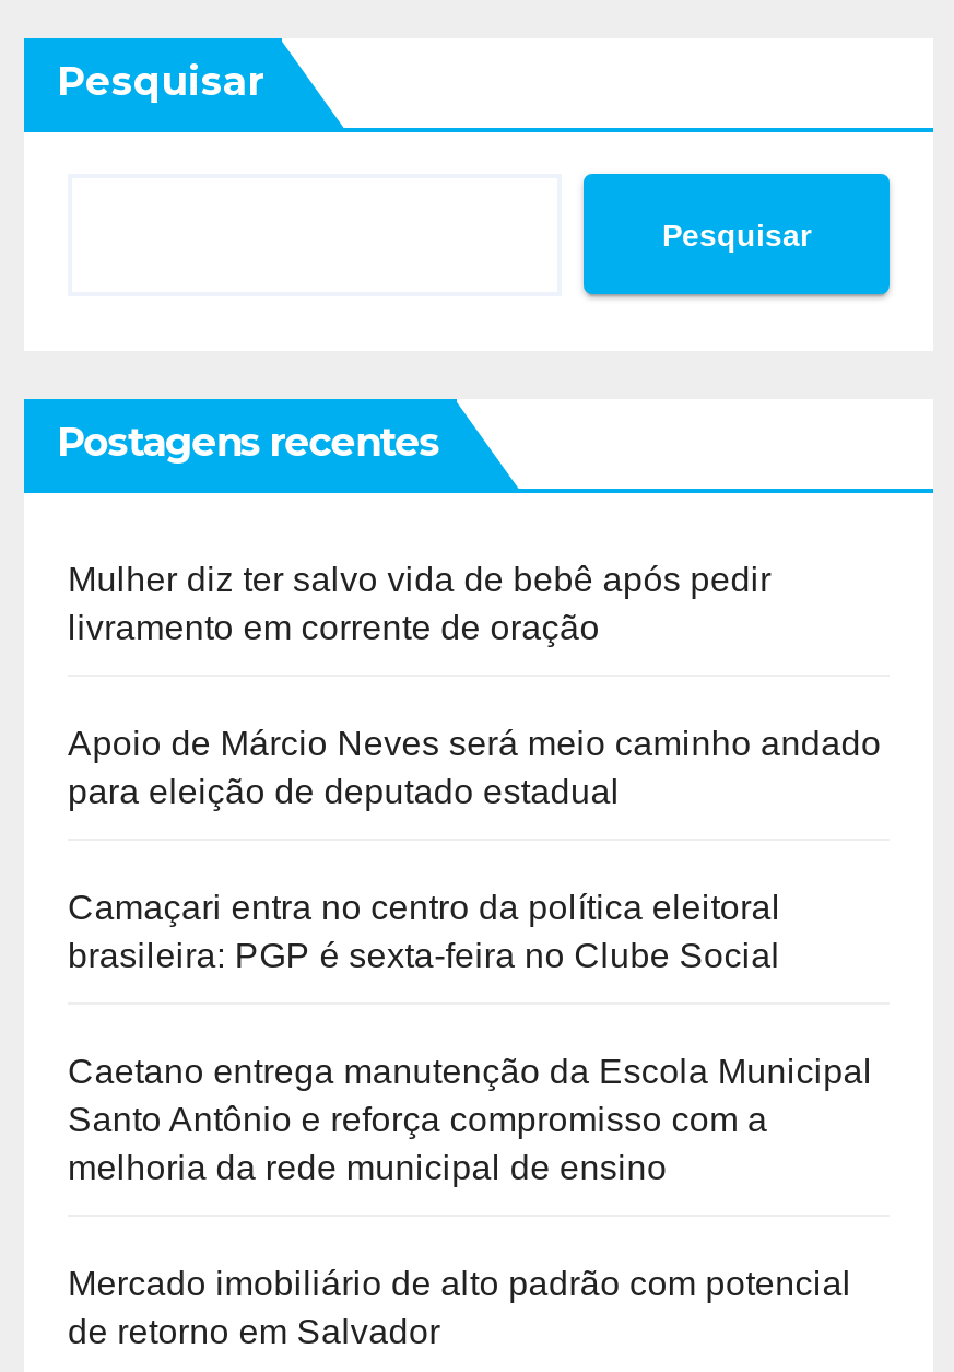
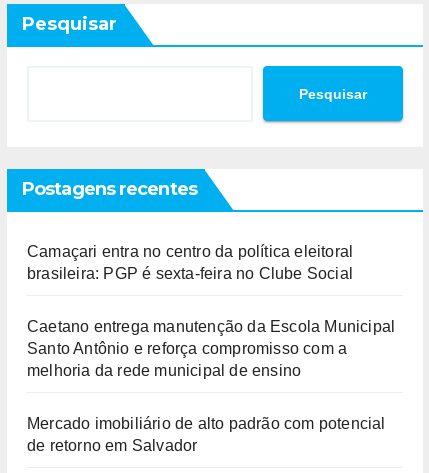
[68,561,881,810] Mulher diz ter salvo vida de bebê após pedir | livramento em corrente de oração | Apoio de Márcio Neves será meio caminho andado | para eleição de deputado estadual -> none

